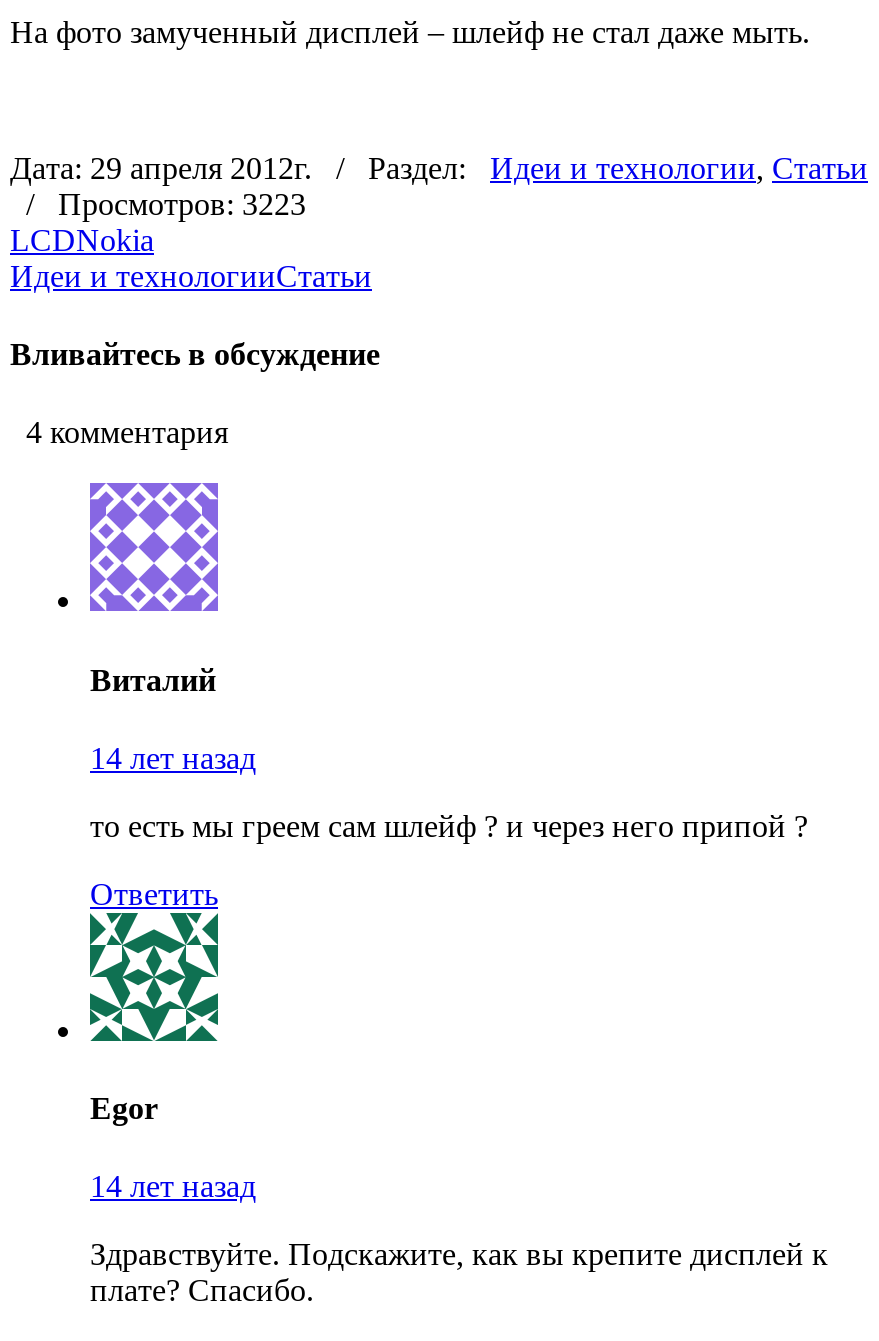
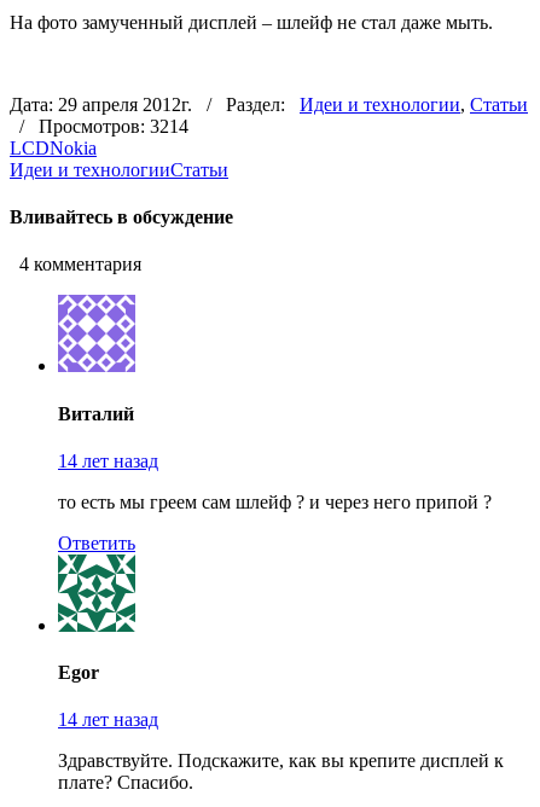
[10,187,306,221] / Просмотров: 3223 -> [10,116,188,136] / Просмотров: 3214

